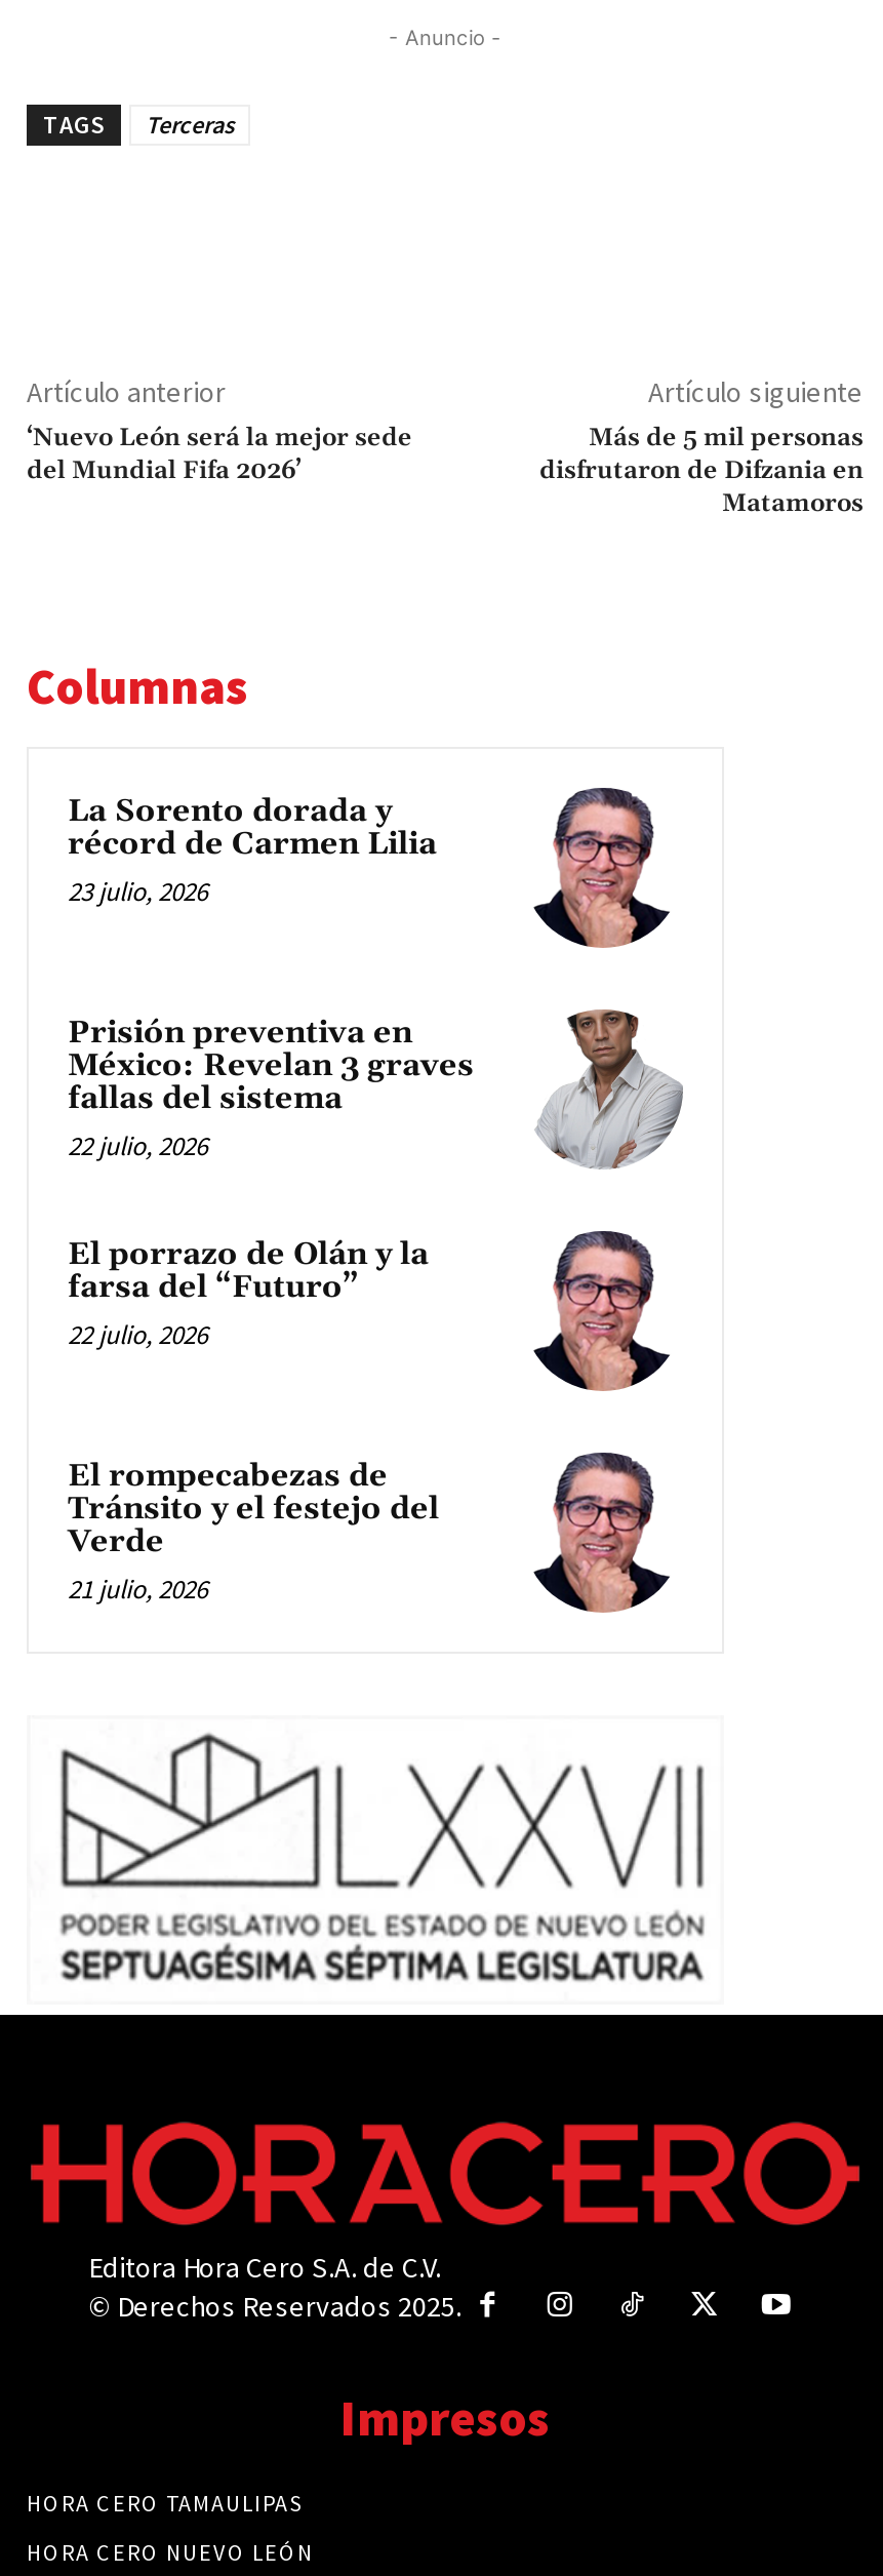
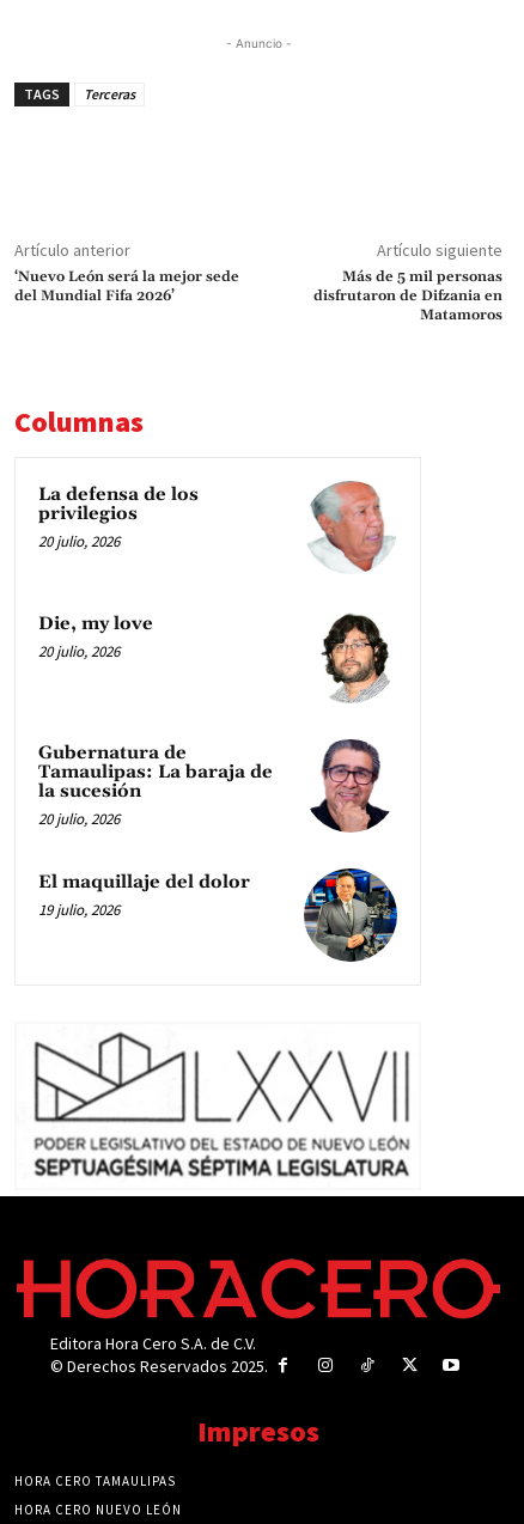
[68,792,437,909] La Sorento dorada y | récord de Carmen Lilia | 23 julio, 2026 -> [38,484,199,552] La defensa de los | privilegios | 20 julio, 2026
[533,786,677,948] [image] -> [307,481,396,573] [image]
[68,1014,474,1164] Prisión preventiva en | México: Revelan 3 graves | fallas del sistema | 22 julio, 2026 -> [38,613,153,662] Die, my love | 20 julio, 2026
[535,1007,685,1167] [image] -> [312,610,397,701] [image]
[68,1236,429,1353] El porrazo de Olán y la | farsa del “Futuro” | 22 julio, 2026 -> [38,742,273,829] Gubernatura de | Tamaulipas: La baraja de | la sucesión | 20 julio, 2026
[68,1457,439,1607] El rompecabezas de | Tránsito y el festejo del | Verde | 21 julio, 2026 -> [38,871,250,920] El maquillaje del dolor | 19 julio, 2026
[523,1455,683,1613] [image] -> [303,870,398,963] [image]

